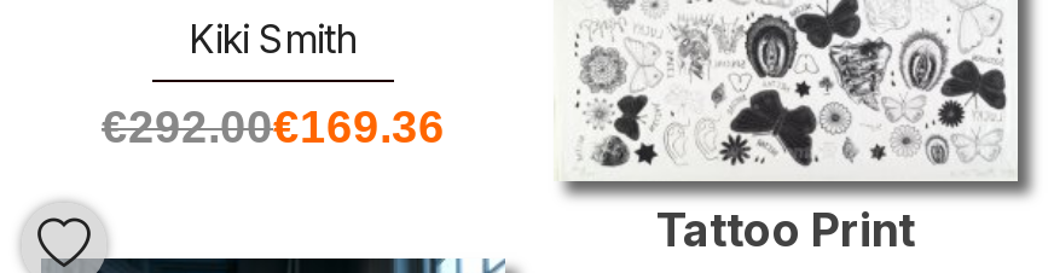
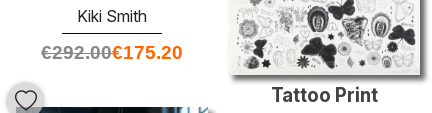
[102,102,445,153] €292.00€169.36 -> [41,42,183,63] €292.00€175.20

